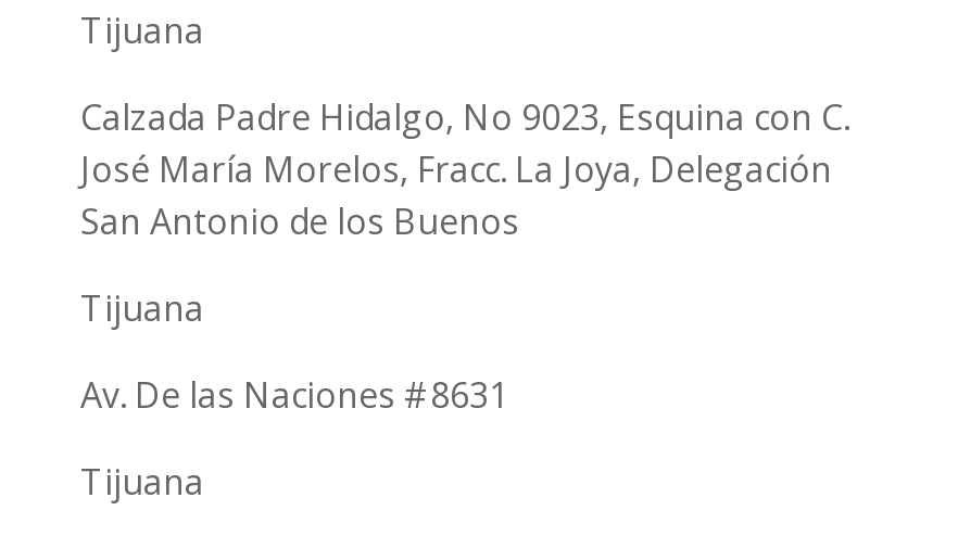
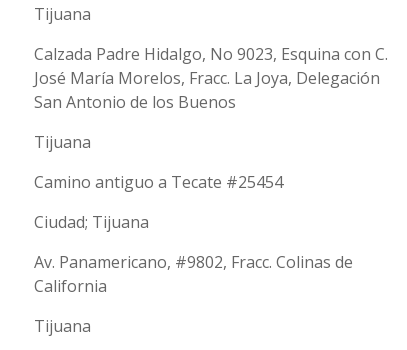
[80,372,508,419] Av. De las Naciones #8631 -> [34,171,353,297] Camino antiguo a Tecate #25454 | Ciudad; Tijuana | Av. Panamericano, #9802, Fracc. Colinas de | California

